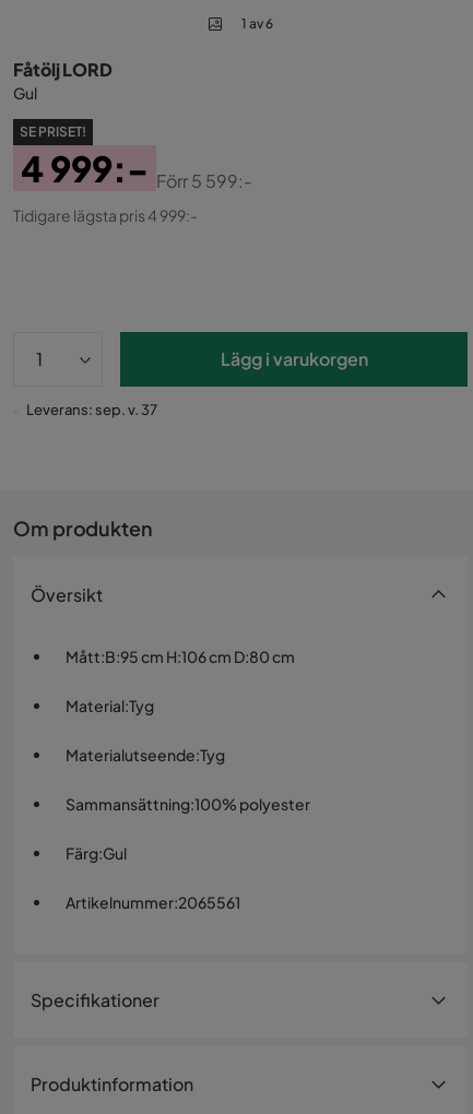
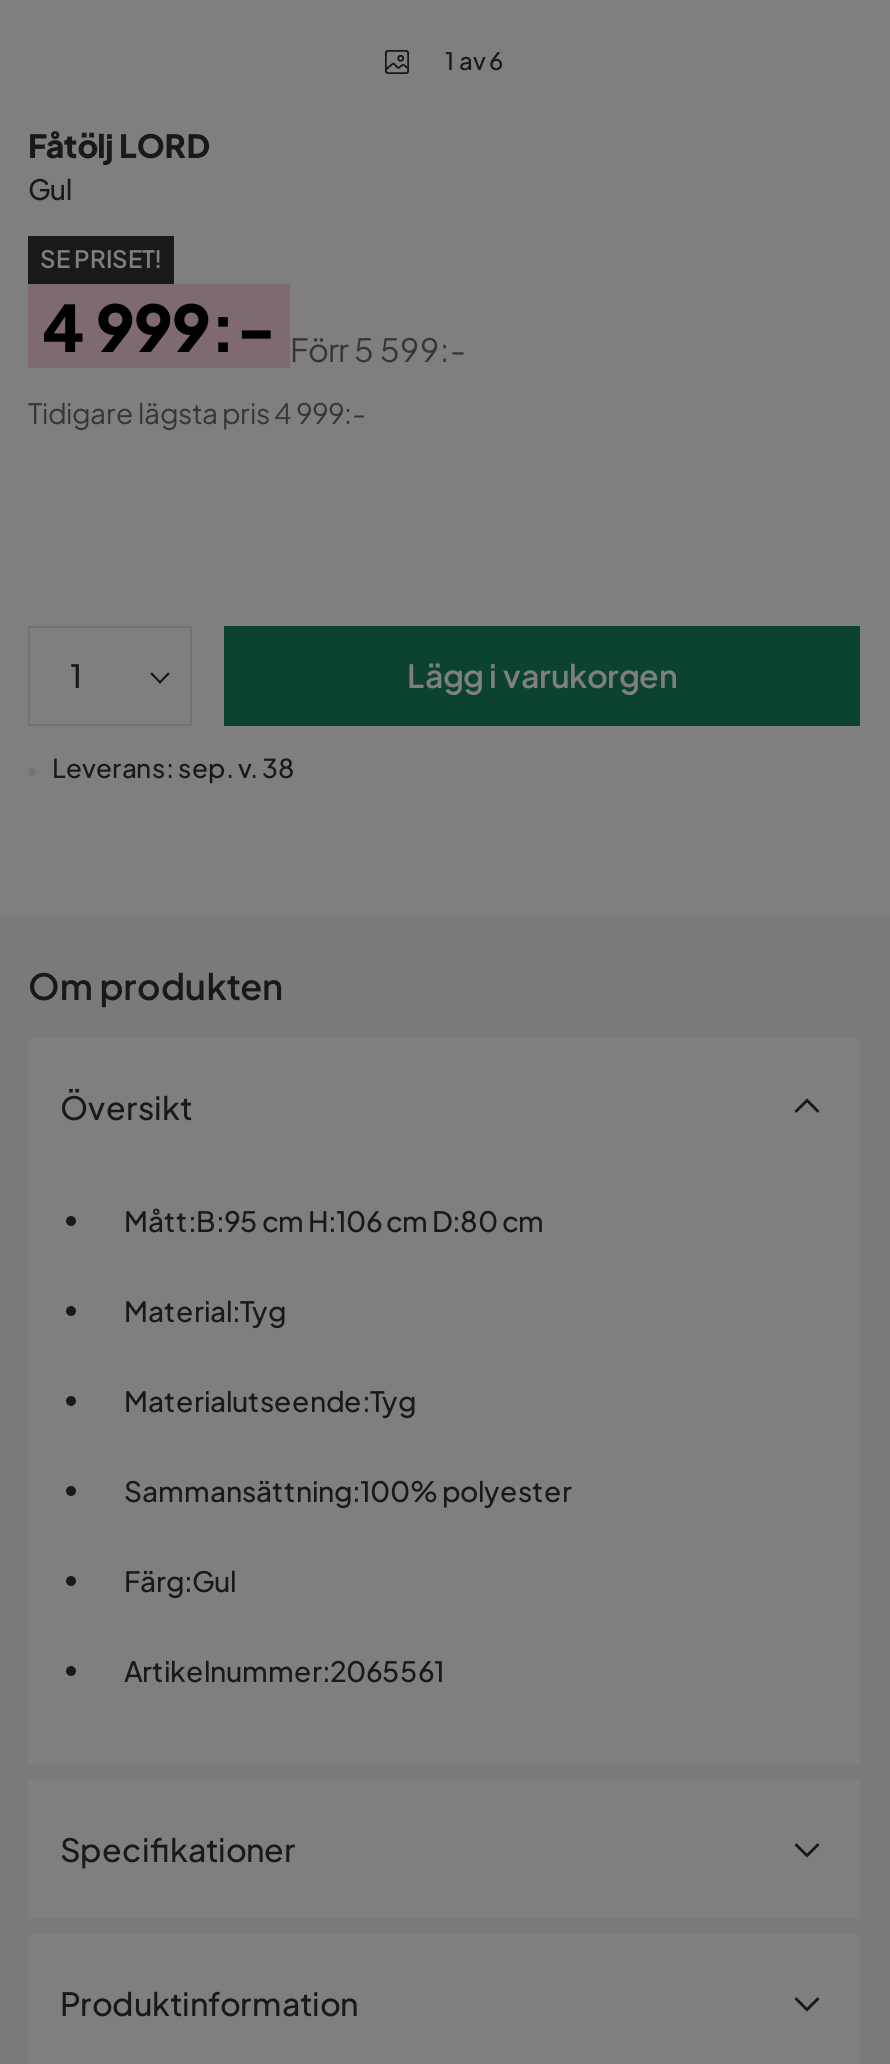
[26,401,157,419] Leverans: sep. v. 37 -> [52,753,294,785] Leverans: sep. v. 38

